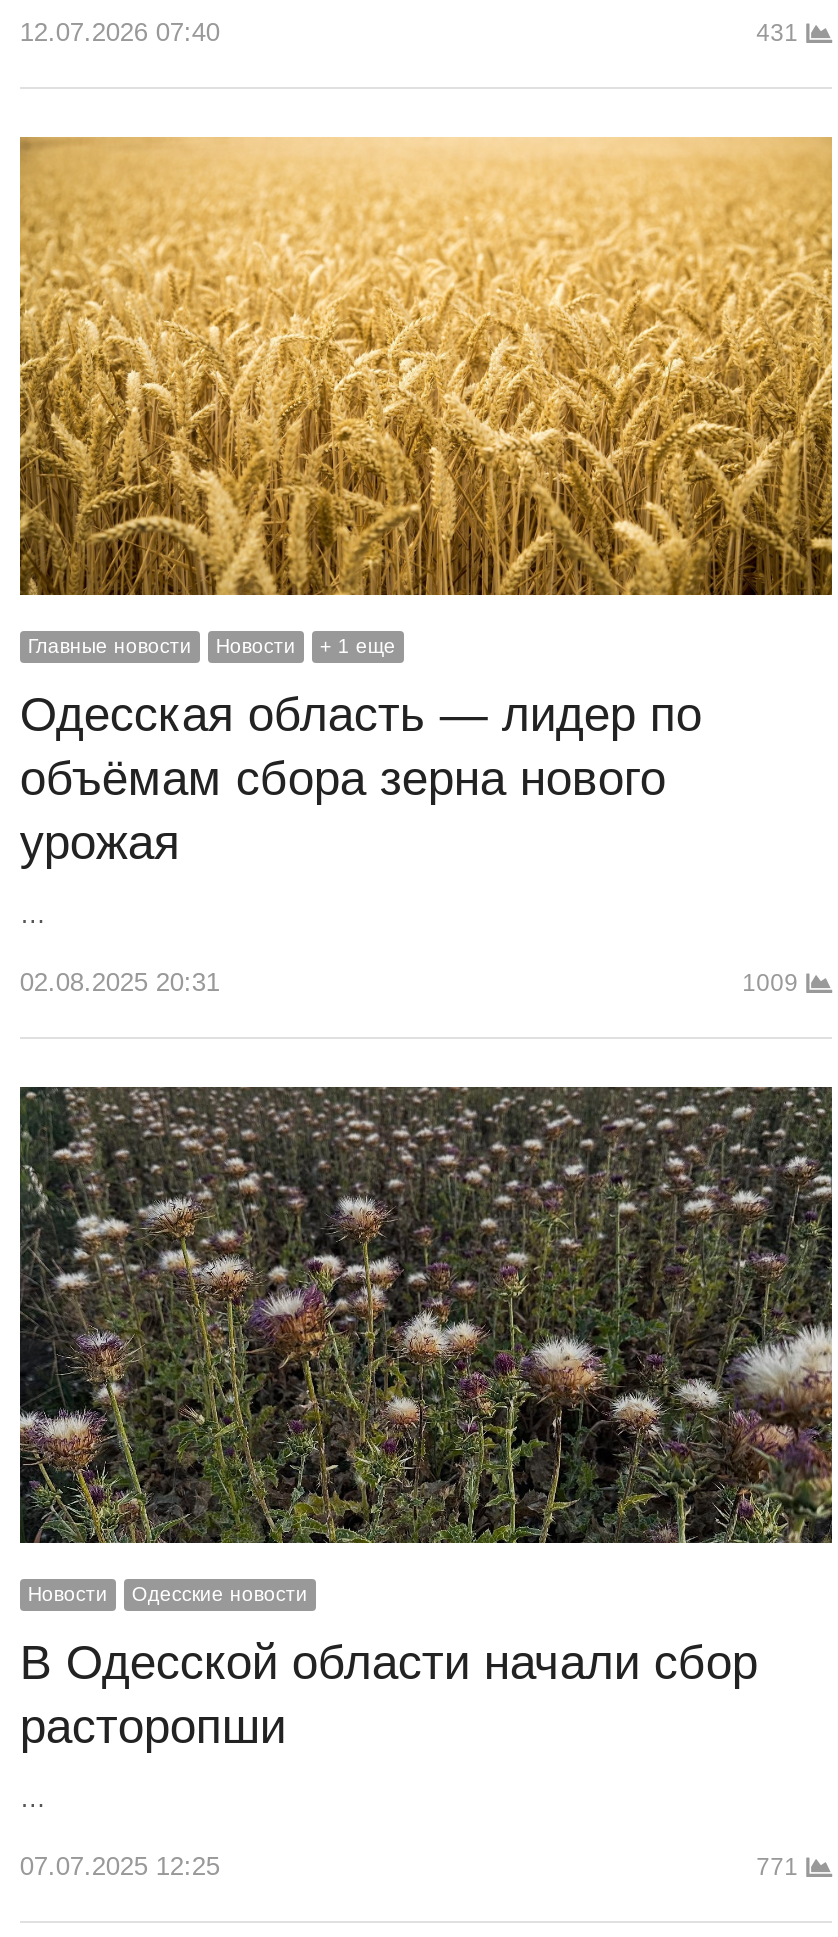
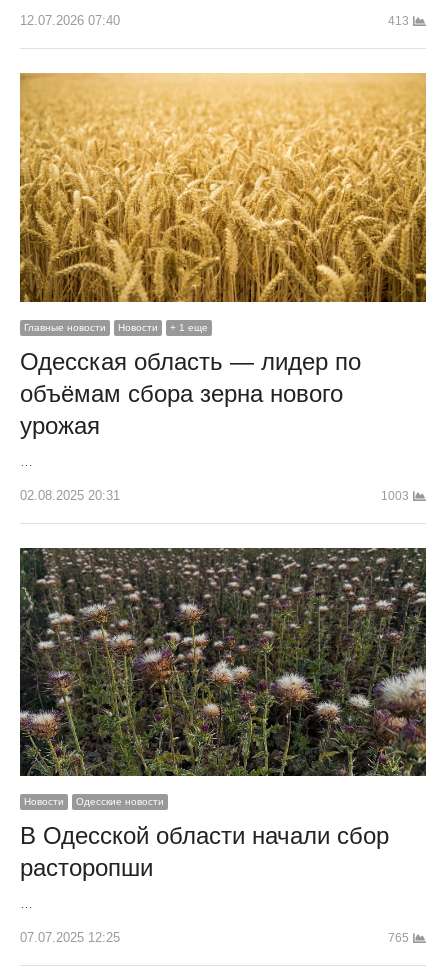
[756,20,798,48] 431 -> [388,14,409,28] 413
[742,969,798,997] 1009 -> [381,489,409,503] 1003
[756,1853,798,1881] 771 -> [388,931,409,945] 765

